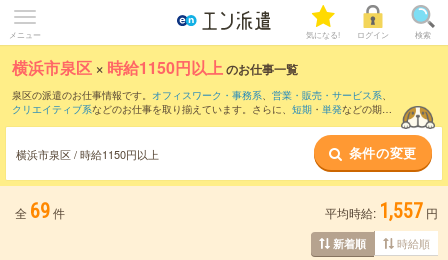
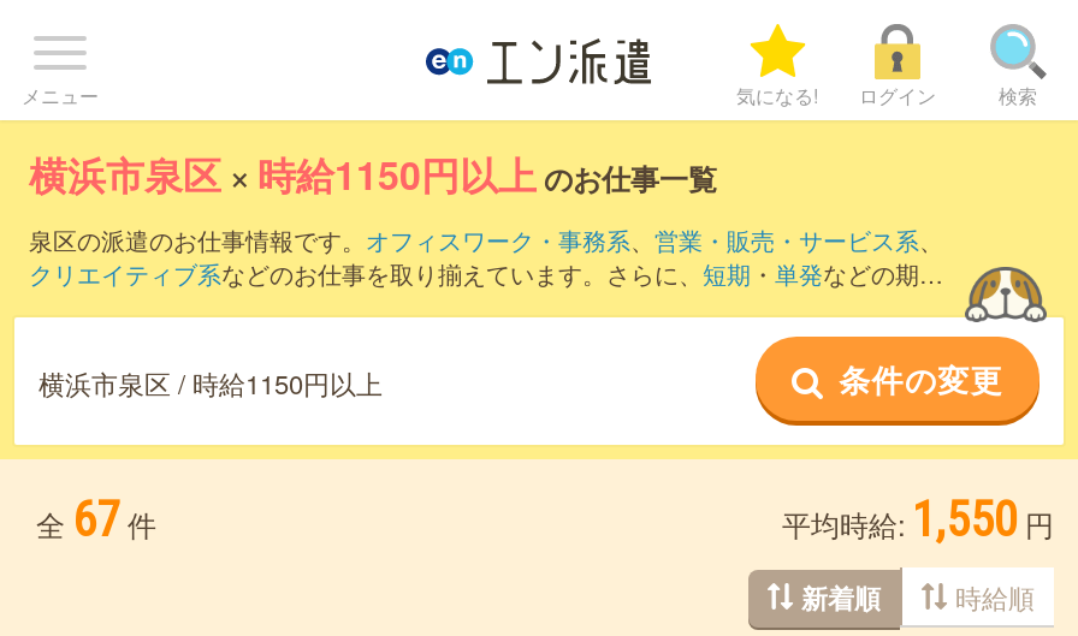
[15,199,65,223] 全 69 件 -> [36,491,156,548] 全 67 件
[325,199,438,223] 平均時給: 1,557 円 -> [782,491,1054,548] 平均時給: 1,550 円

